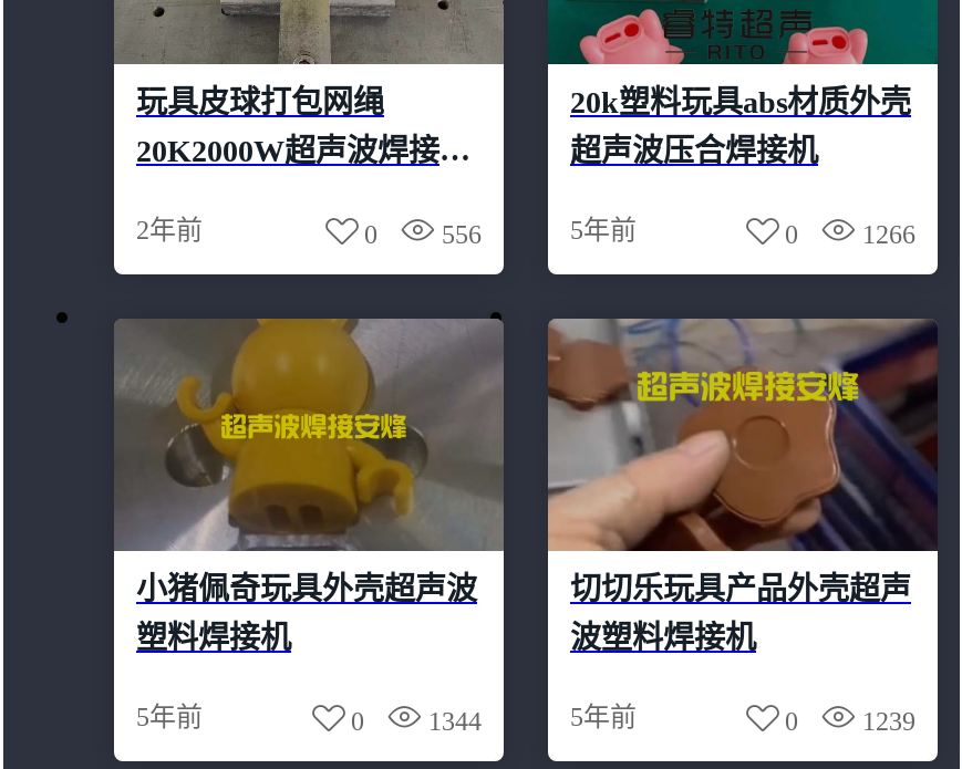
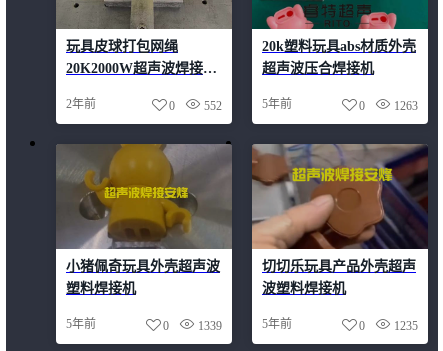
[358,218,482,249] 0 556 -> [166,99,222,113] 0 552
[778,218,916,249] 0 1266 -> [356,99,418,113] 0 1263
[344,706,482,737] 0 1344 -> [160,319,222,333] 0 1339
[778,706,916,737] 0 1239 -> [356,319,418,333] 0 1235

